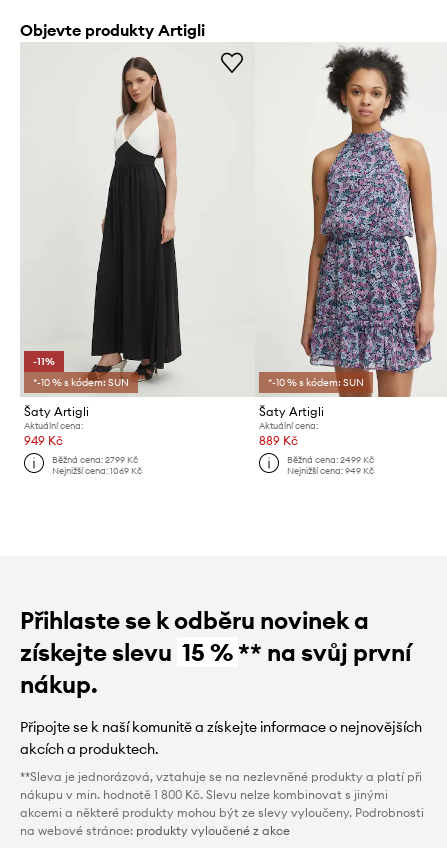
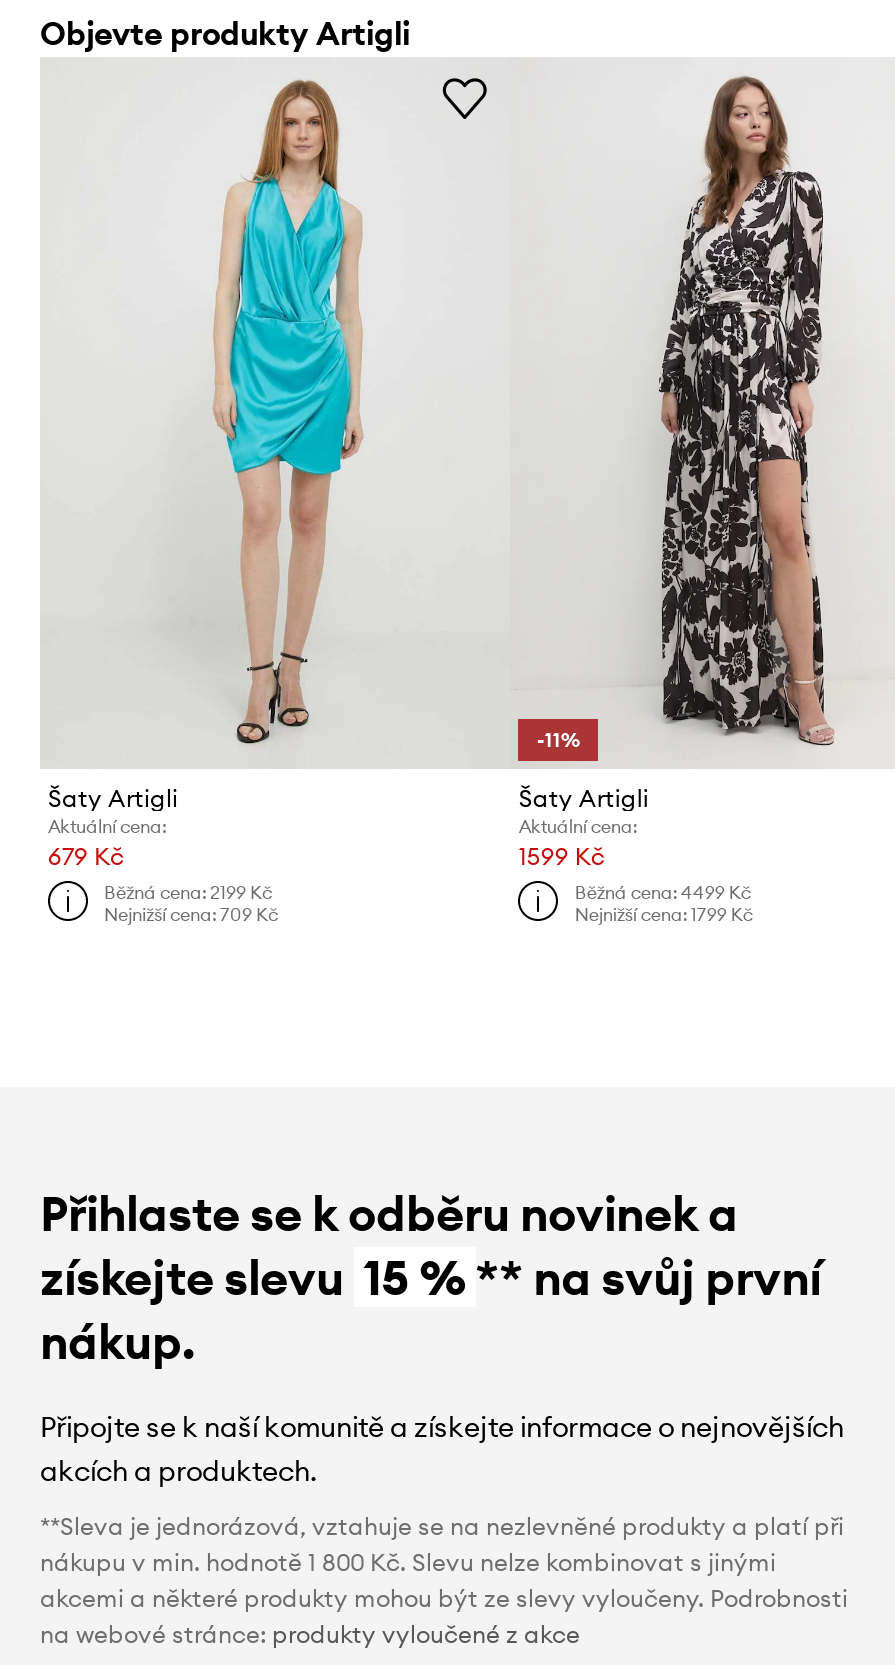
[268,47,437,397] [image] | *-10 % s kódem: SUN -> [537,69,872,765] [image] | -11%
[90,54,182,385] [image] -> [182,79,364,741] [image]
[33,355,129,389] -11% | *-10 % s kódem: SUN -> none
[24,433,142,476] 949 Kč | Běžná cena: 2799 Kč | Nejnižší cena: 1069 Kč -> [48,840,278,925] 679 Kč | Běžná cena: 2199 Kč | Nejnižší cena: 709 Kč
[259,433,298,448] 889 Kč -> [519,840,605,870] 1599 Kč
[287,454,374,465] Běžná cena: 2499 Kč -> [575,881,751,903] Běžná cena: 4499 Kč
[287,465,374,476] Nejnižší cena: 949 Kč -> [575,903,753,925] Nejnižší cena: 1799 Kč

